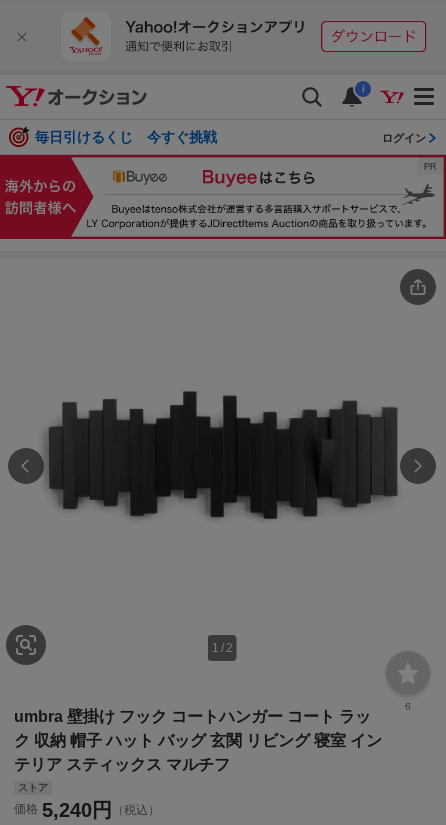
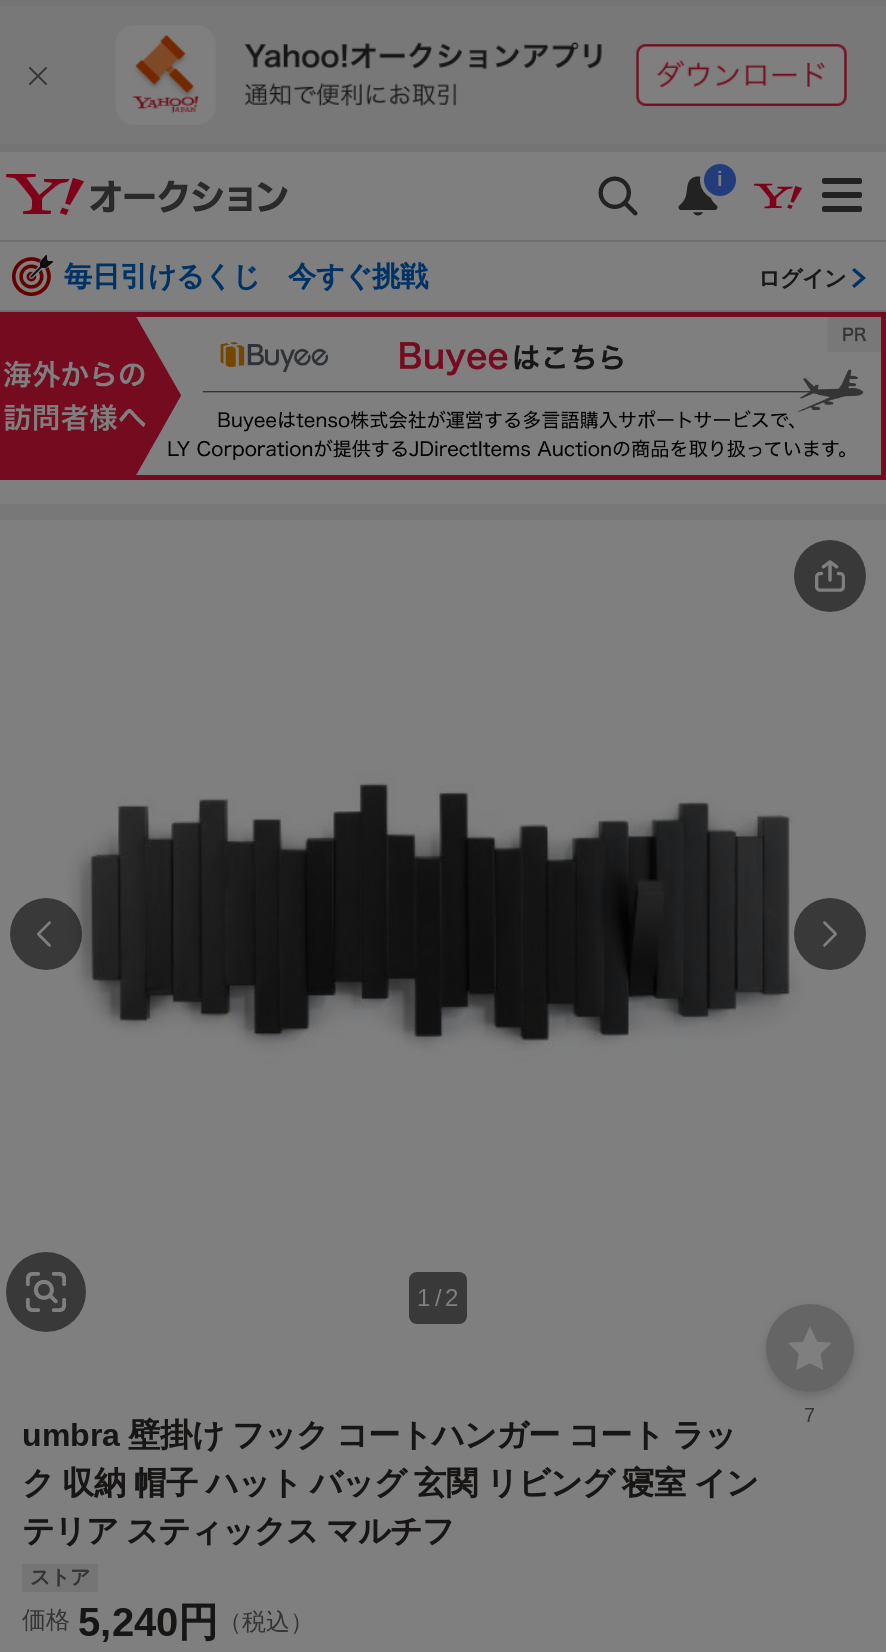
[405,701,411,712] 6 -> [804,1404,816,1426] 7

